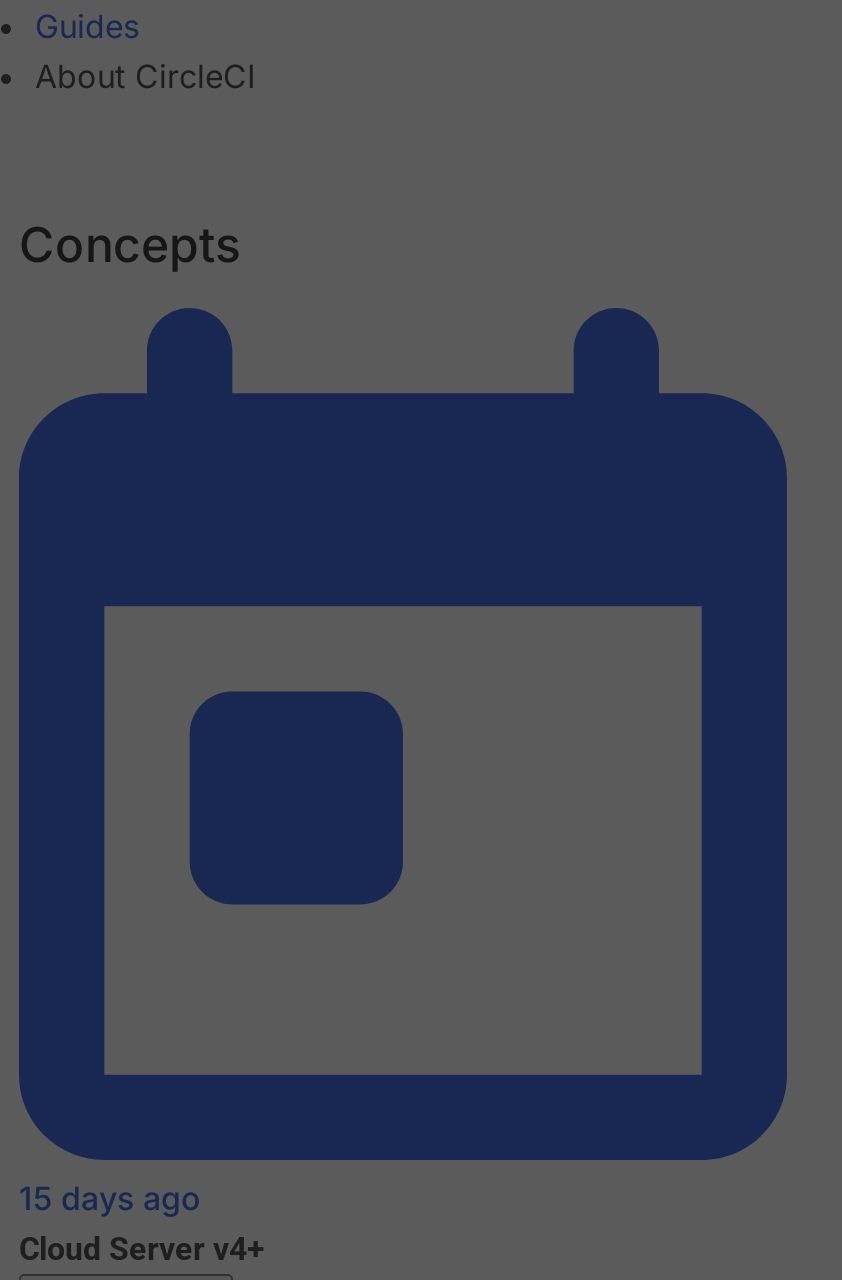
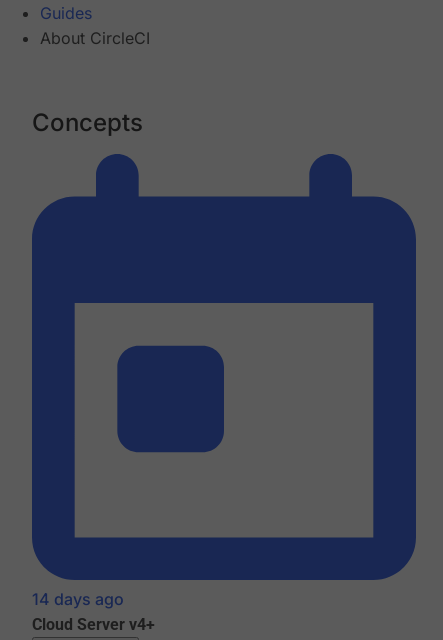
[19,1179,201,1219] 15 days ago -> [32,589,124,609] 14 days ago

